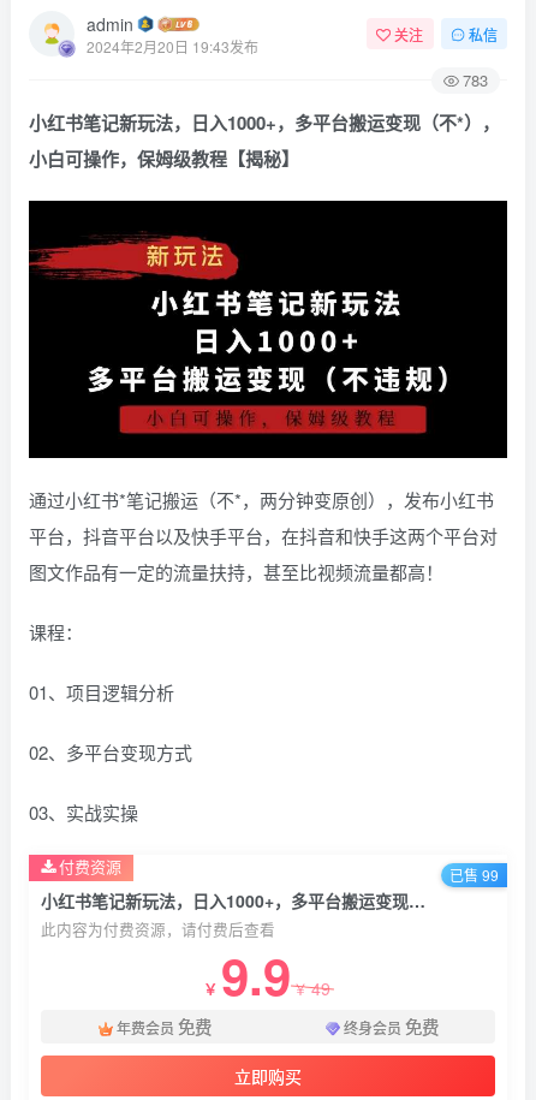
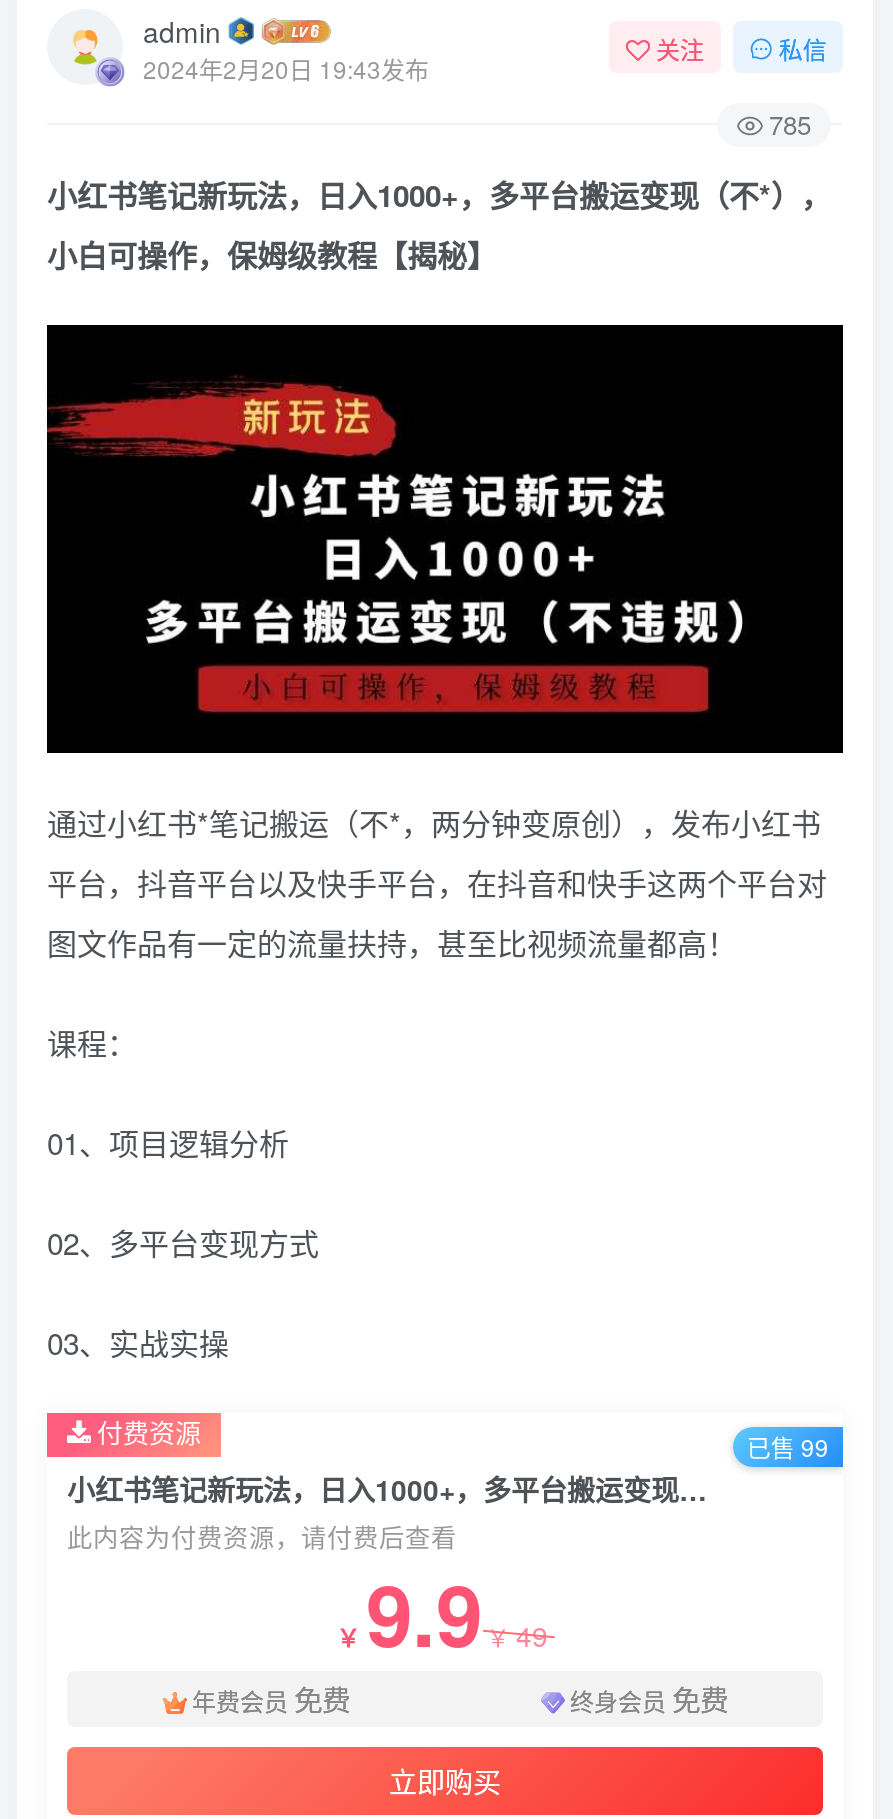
[463,69,488,91] 783 -> [769,105,811,143] 785

